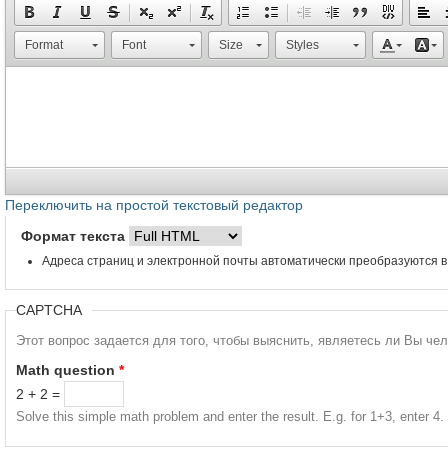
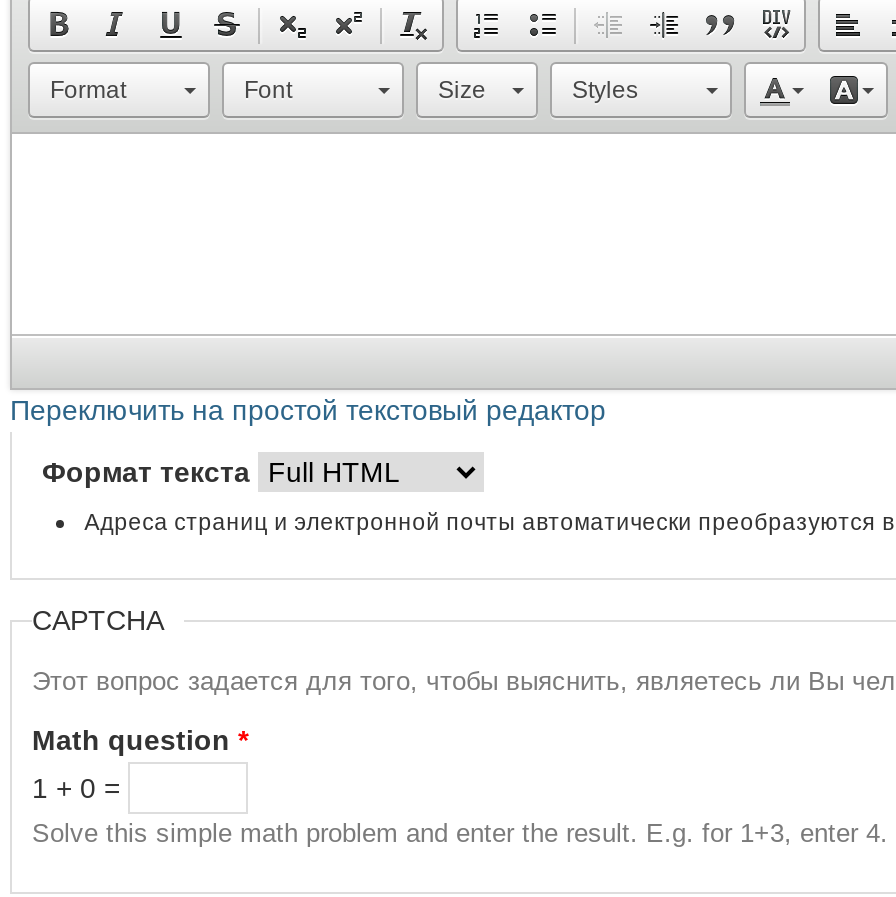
[16,386,64,402] 2 + 2 = -> [32,772,128,804] 1 + 0 =

